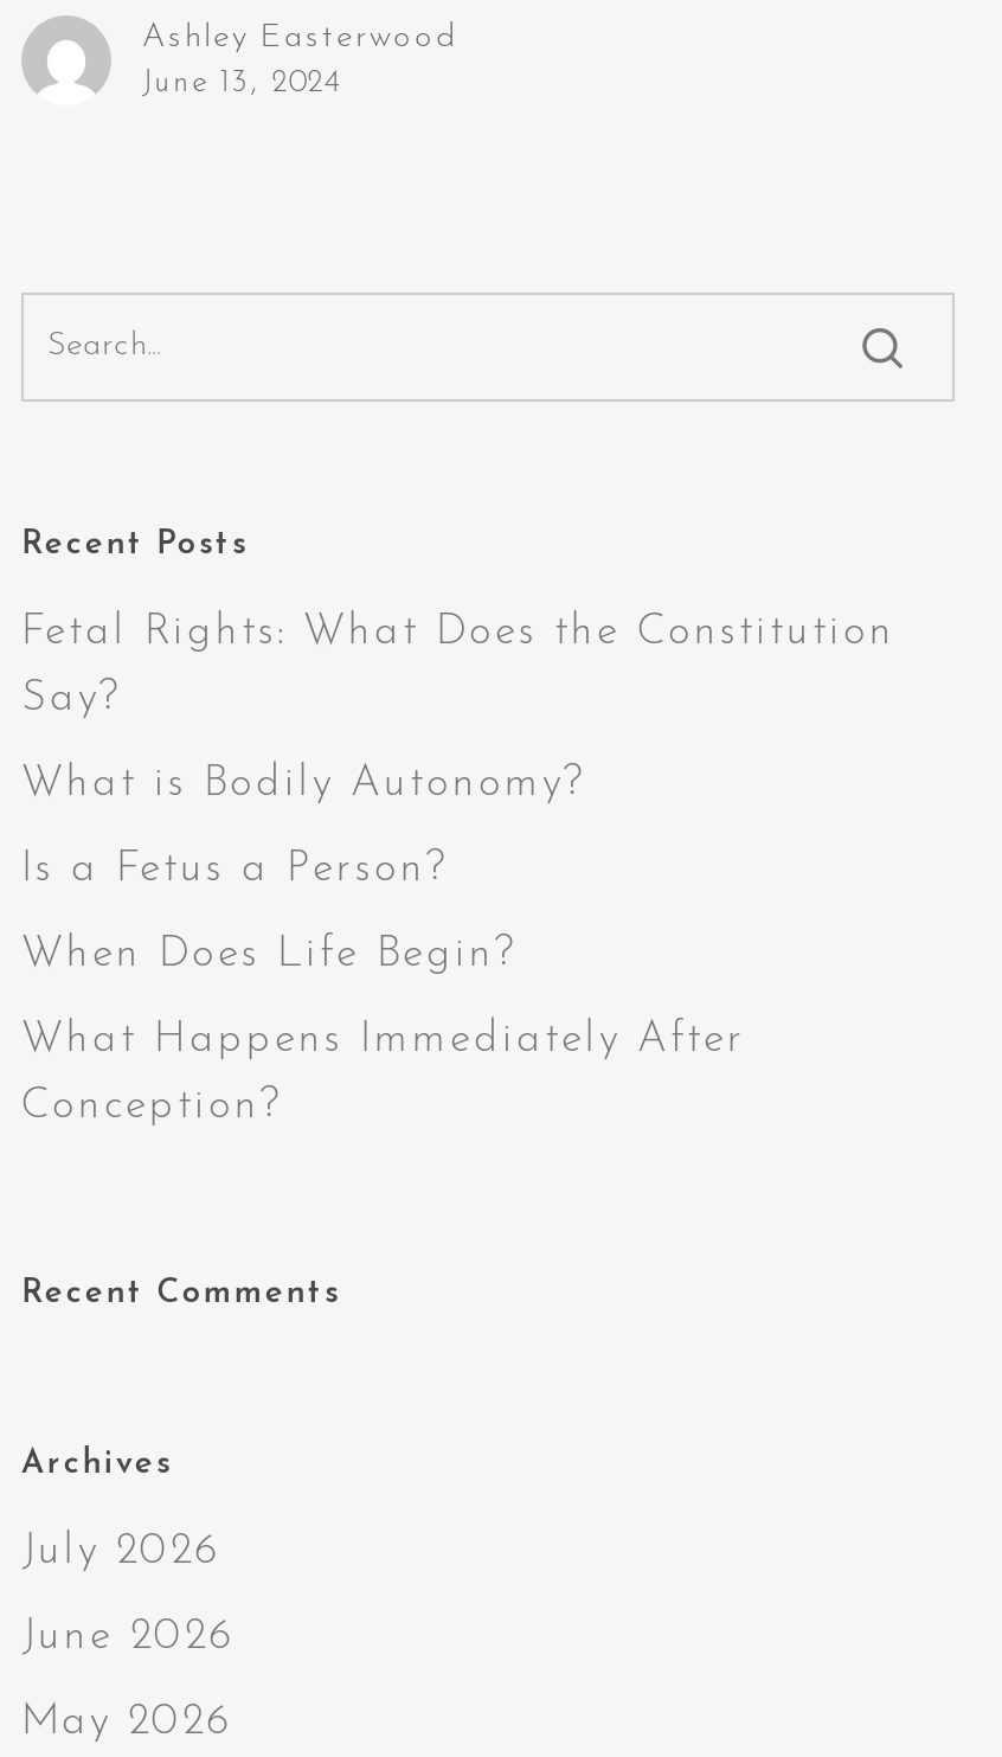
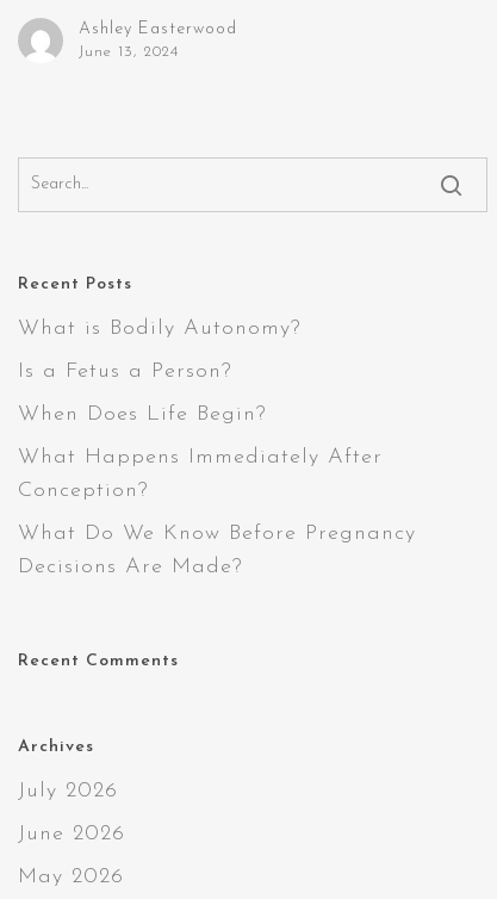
[21,610,895,721] Fetal Rights: What Does the Constitution | Say? -> none
moved [21,762,746,1129] -> [18,317,382,502]: What is Bodily Autonomy? | Is a Fetus a Person? | When Does Life Begin? | What Happens Immediately After | Conception?
none -> [18,522,416,578] What Do We Know Before Pregnancy | Decisions Are Made?

